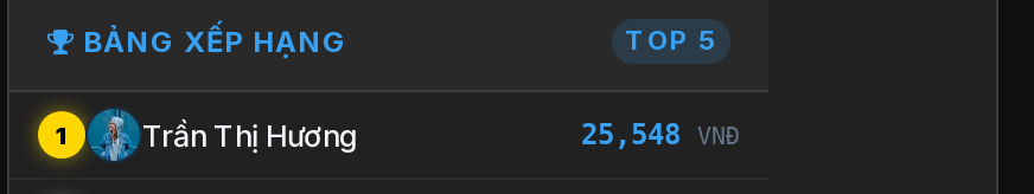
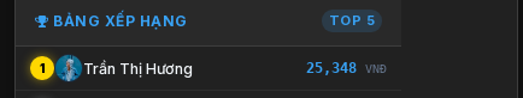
[581,117,740,150] 25,548 VNĐ -> [306,59,387,76] 25,348 VNĐ

